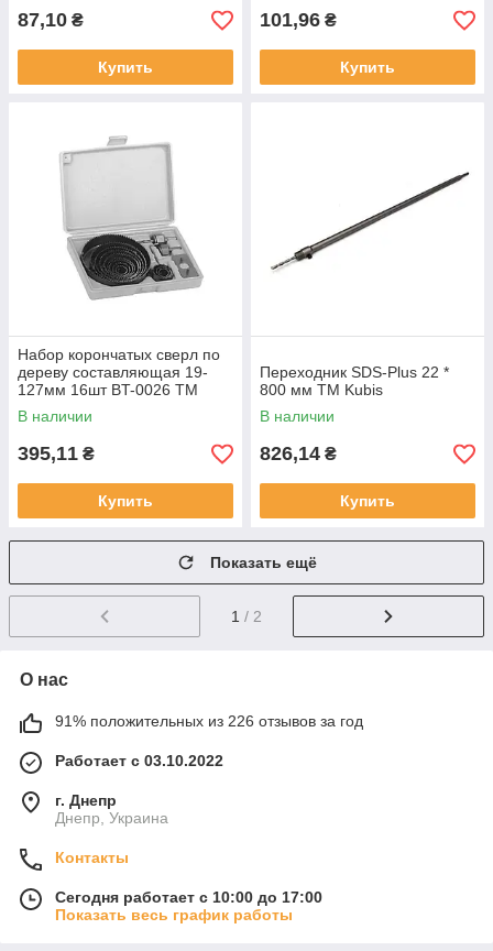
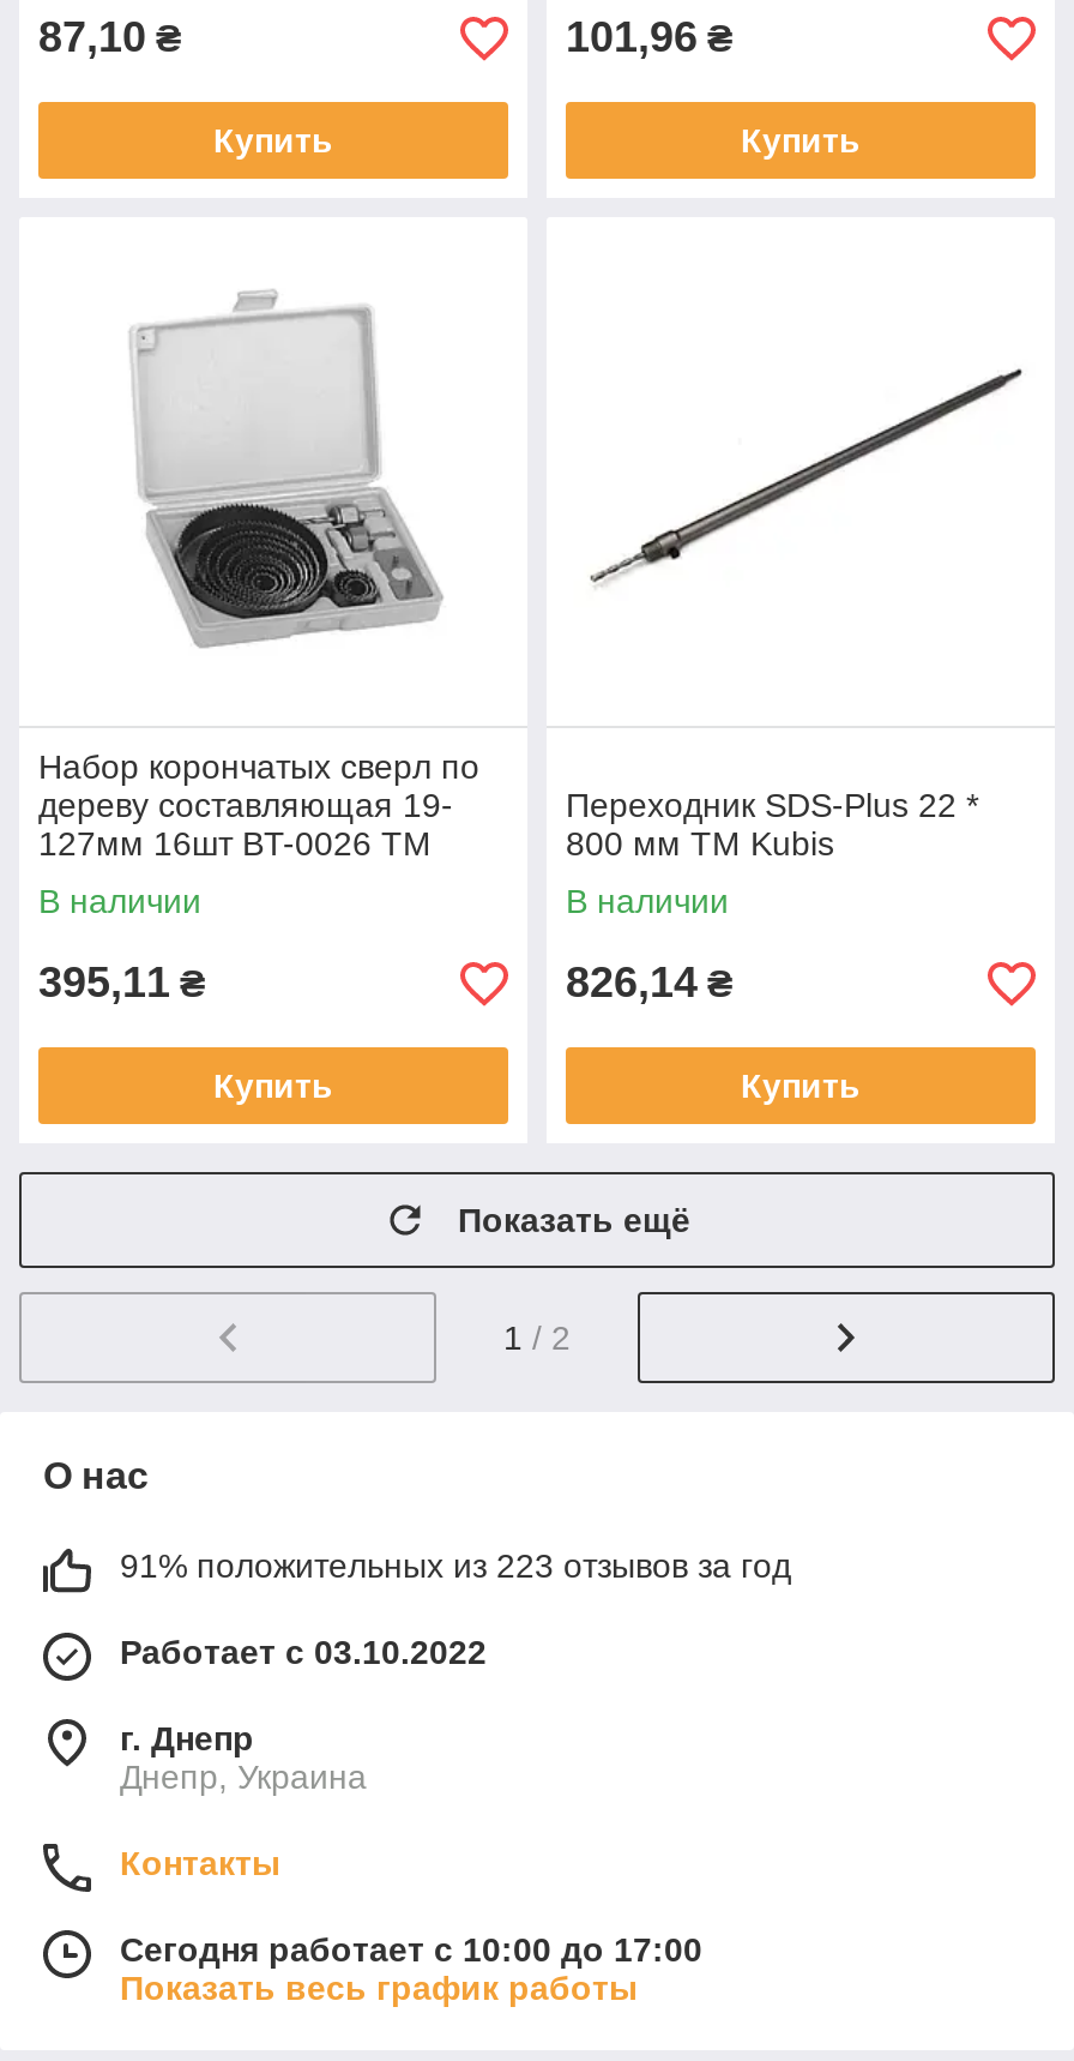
[55,712,363,730] 91% положительных из 226 отзывов за год -> [120,1546,791,1585] 91% положительных из 223 отзывов за год

